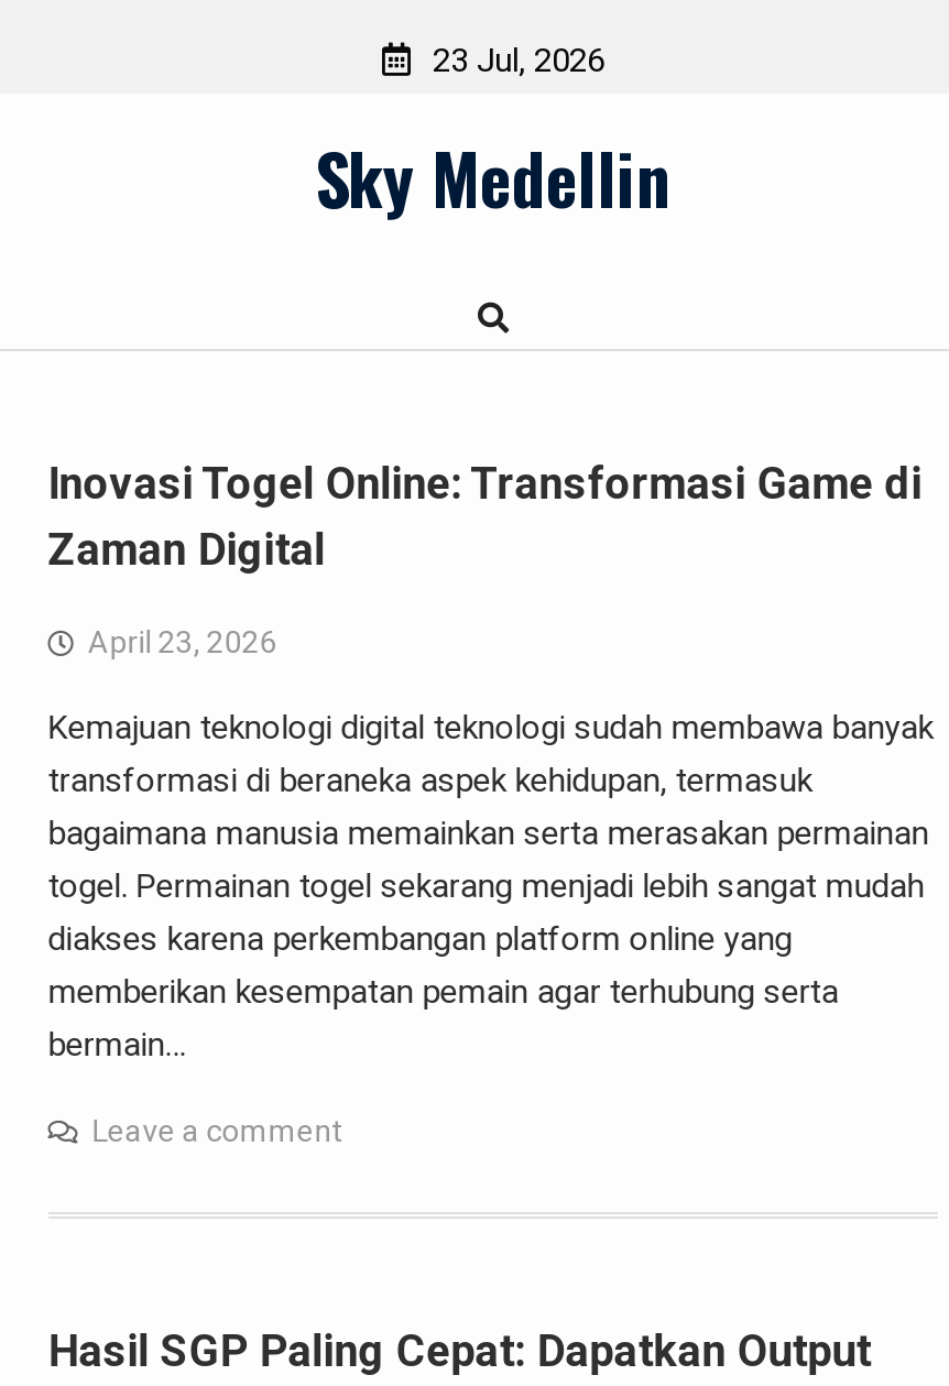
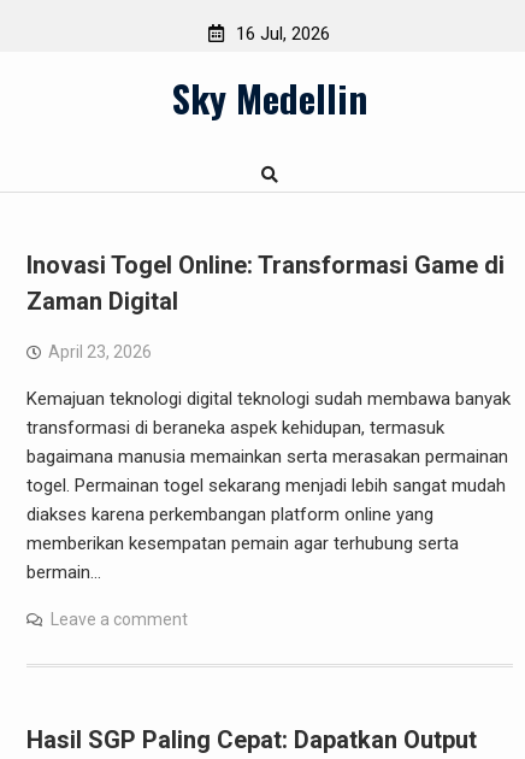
[433,41,604,80] 23 Jul, 2026 -> [237,23,331,45] 16 Jul, 2026

